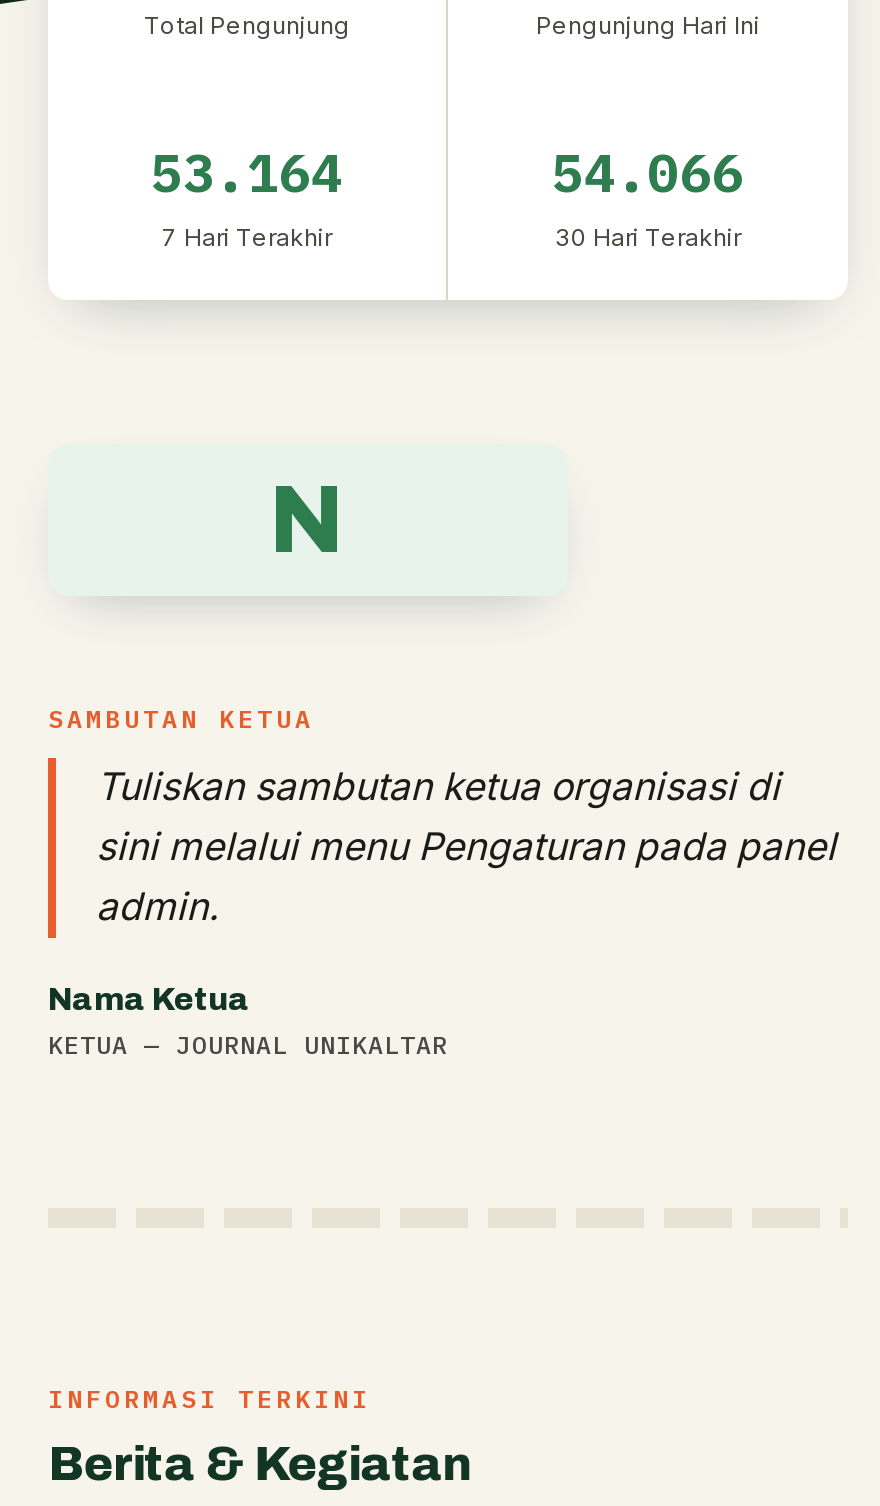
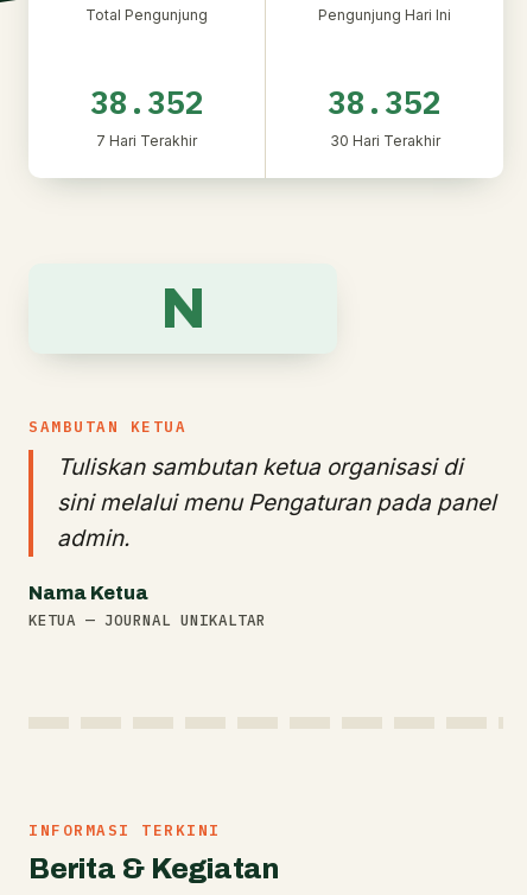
[151,138,343,206] 53.164 -> [90,82,204,122] 38.352
[552,138,744,206] 54.066 -> [328,82,442,122] 38.352

